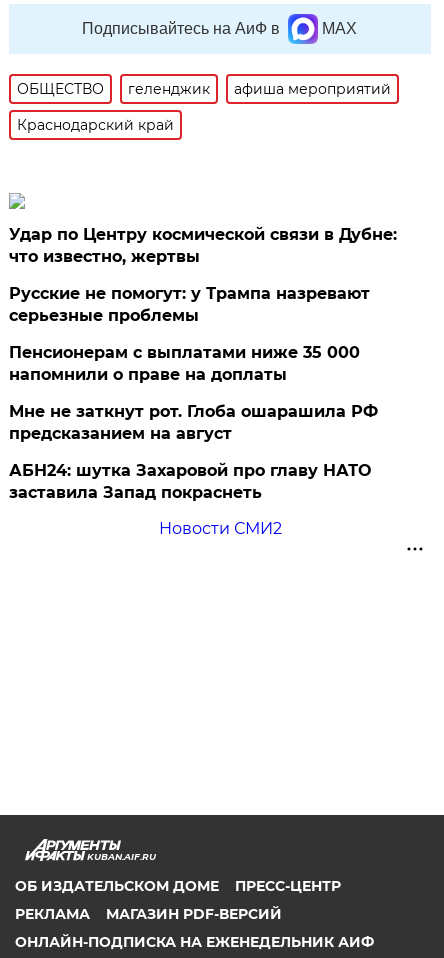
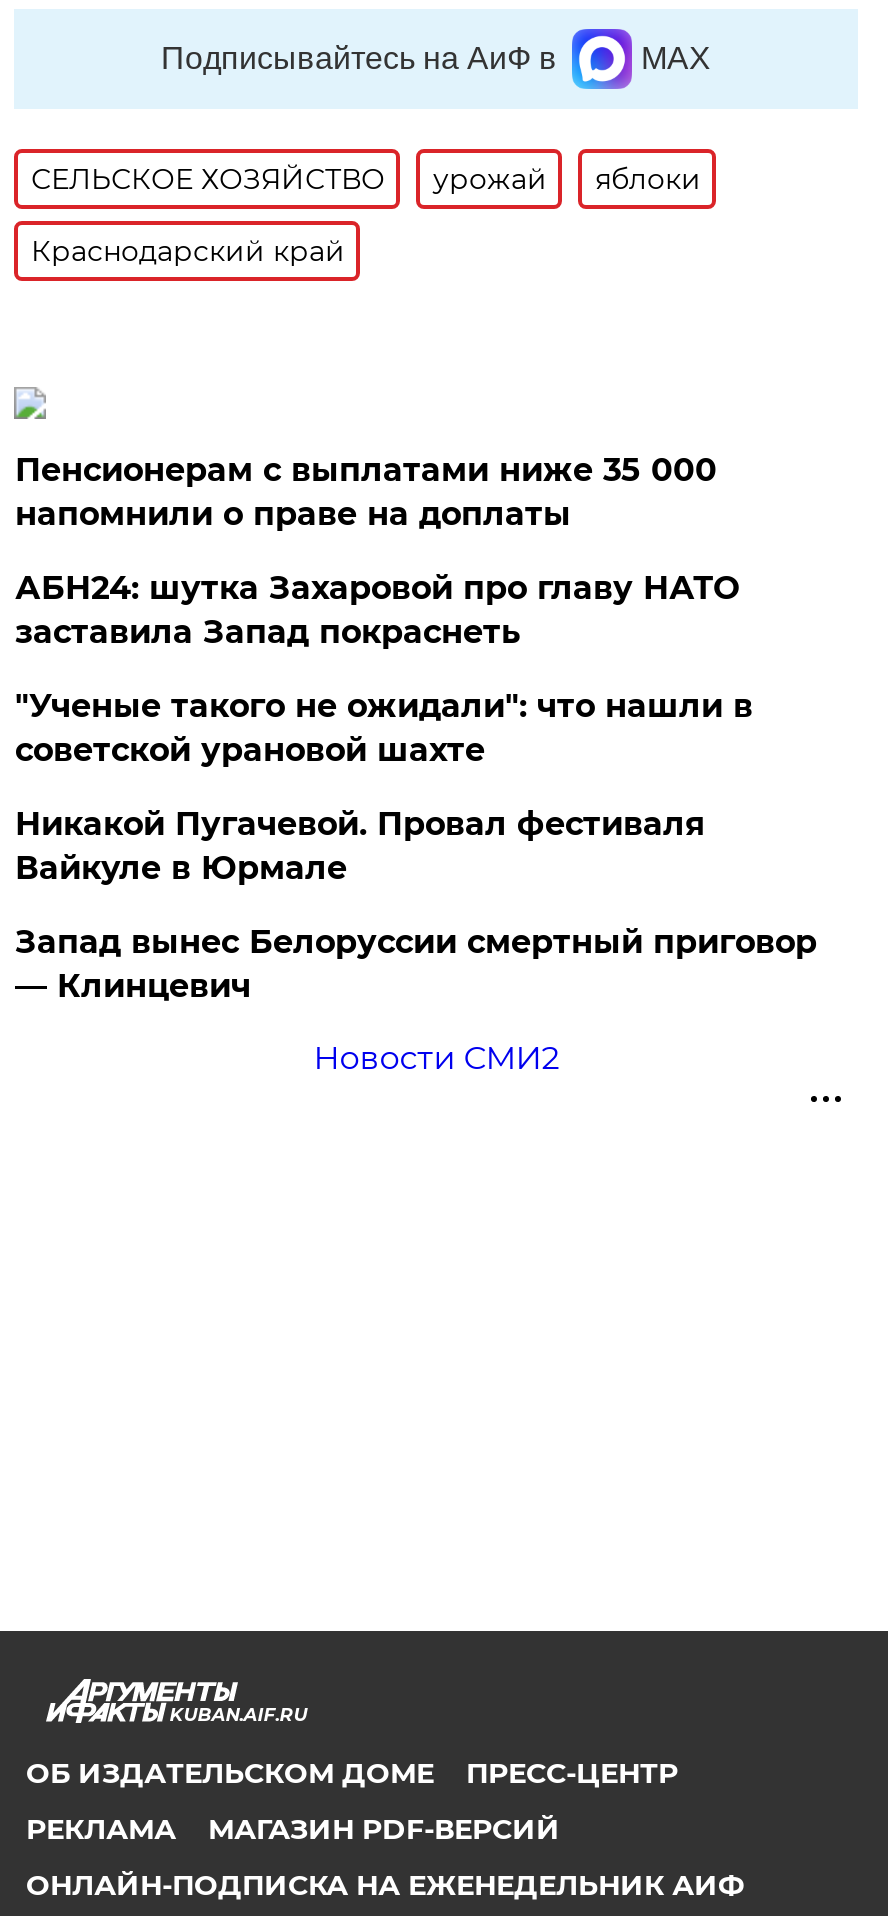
[17,80,391,98] ОБЩЕСТВО | геленджик | афиша мероприятий -> [31,161,701,197] СЕЛЬСКОЕ ХОЗЯЙСТВО | урожай | яблоки
[9,225,397,325] Удар по Центру космической связи в Дубне: | что известно, жертвы | Русские не помогут: у Трампа назревают | серьезные проблемы -> none
moved [9,343,360,384] -> [15,451,717,533]: Пенсионерам с выплатами ниже 35 000 | напомнили о праве на доплаты
[9,402,378,443] Мне не заткнут рот. Глоба ошарашила РФ | предсказанием на август -> none
moved [9,461,371,502] -> [15,569,739,651]: АБН24: шутка Захаровой про главу НАТО | заставила Запад покраснеть
none -> [15,687,817,1005] "Ученые такого не ожидали": что нашли в | советской урановой шахте | Никакой Пугачевой. Провал фестиваля | Вайкуле в Юрмале | Запад вынес Белоруссии смертный приговор | — Клинцевич

